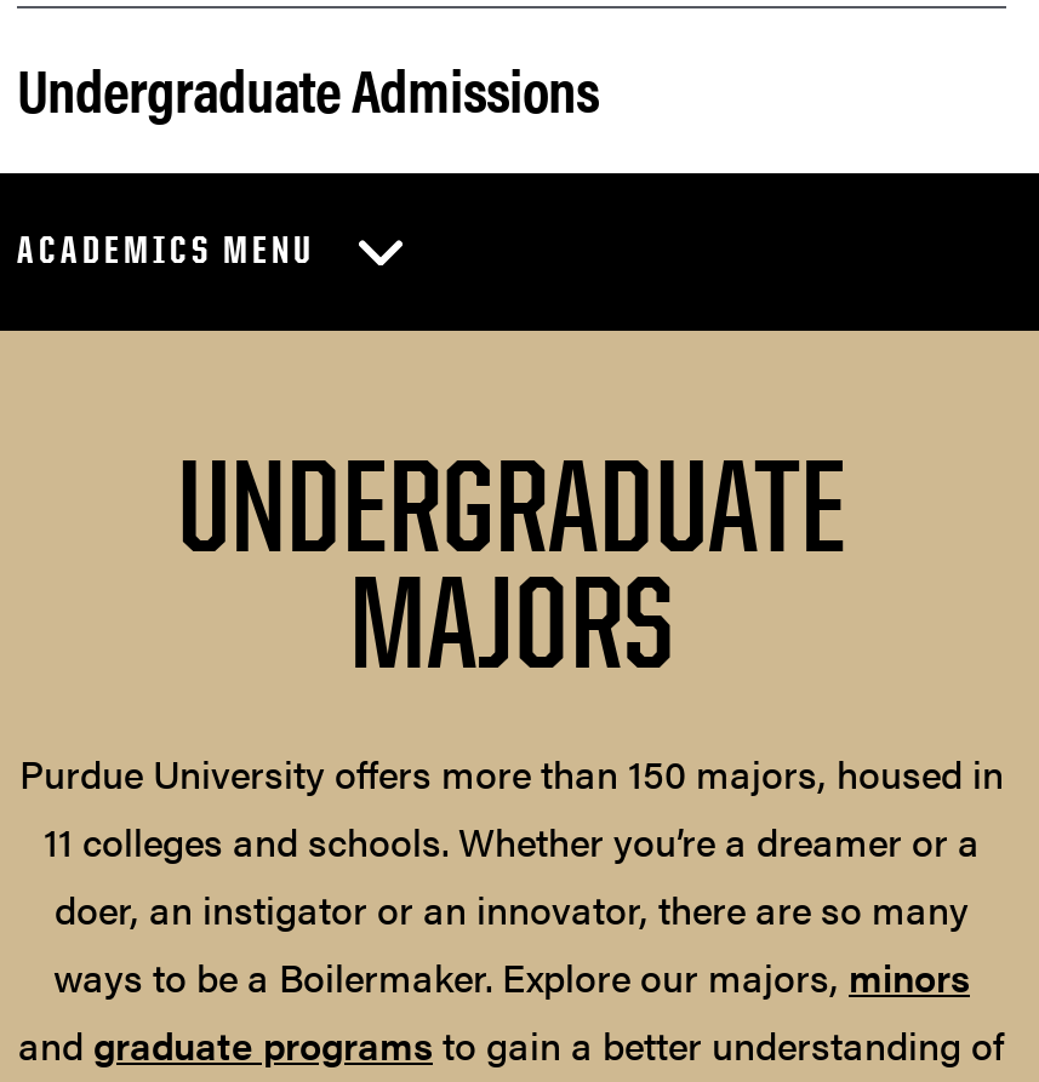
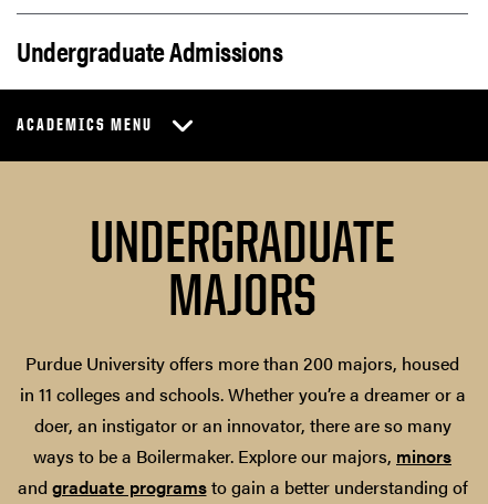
[19,746,1004,869] Purdue University offers more than 150 majors, housed in | 11 colleges and schools. Whether you’re a dreamer or a -> [19,351,465,407] Purdue University offers more than 200 majors, housed | in 11 colleges and schools. Whether you’re a dreamer or a

